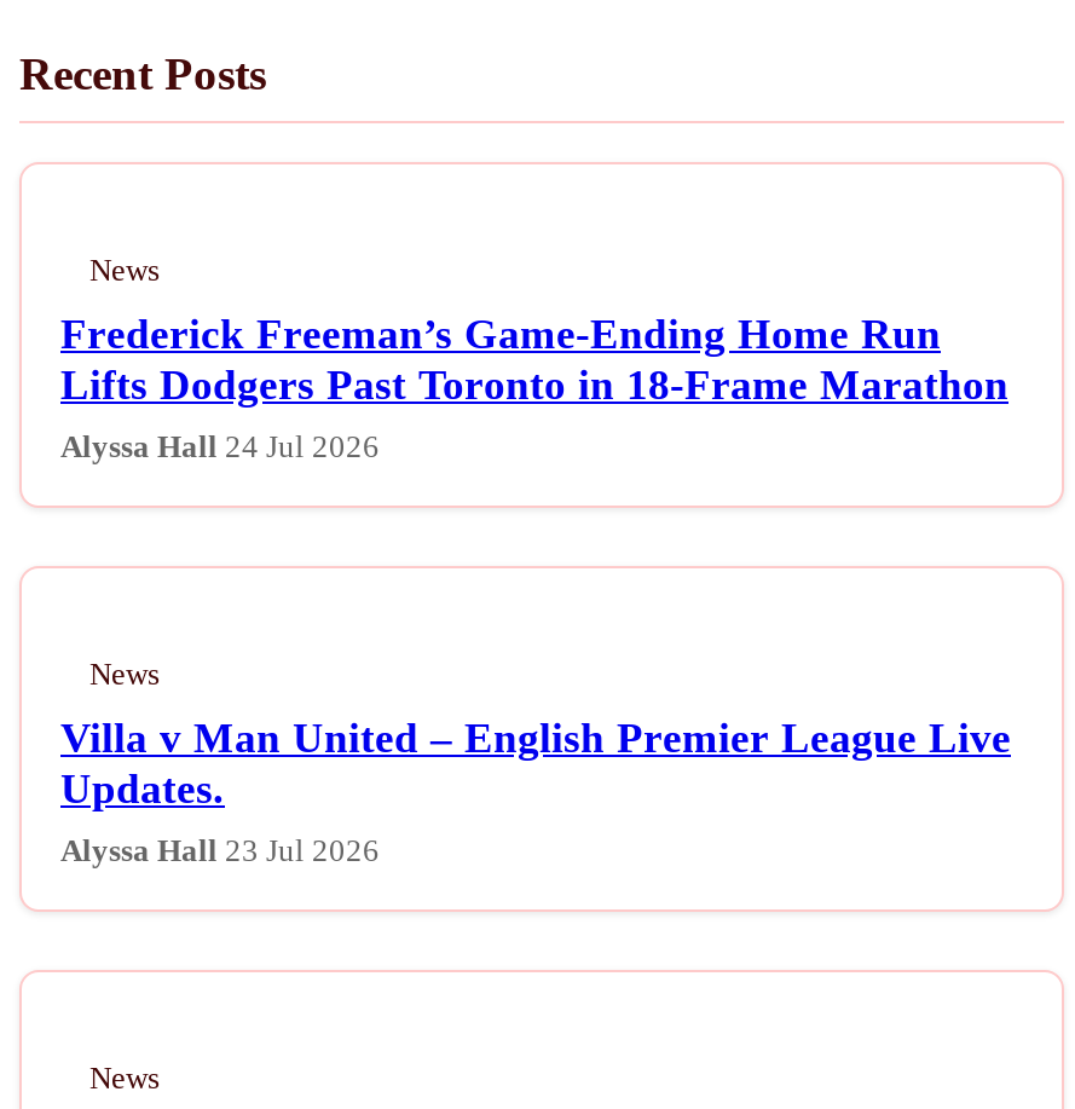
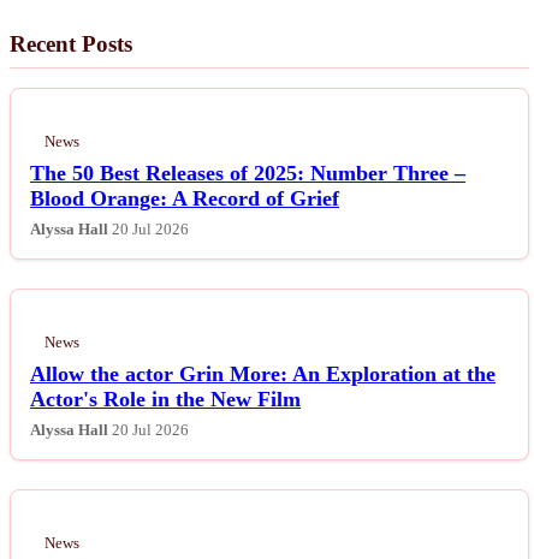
[60,310,1008,465] Frederick Freeman’s Game-Ending Home Run | Lifts Dodgers Past Toronto in 18-Frame Marathon | Alyssa Hall 24 Jul 2026 -> [30,161,465,238] The 50 Best Releases of 2025: Number Three – | Blood Orange: A Record of Grief | Alyssa Hall 20 Jul 2026
[60,714,1011,869] Villa v Man United – English Premier League Live | Updates. | Alyssa Hall 23 Jul 2026 -> [30,362,496,439] Allow the actor Grin More: An Exploration at the | Actor's Role in the New Film | Alyssa Hall 20 Jul 2026

